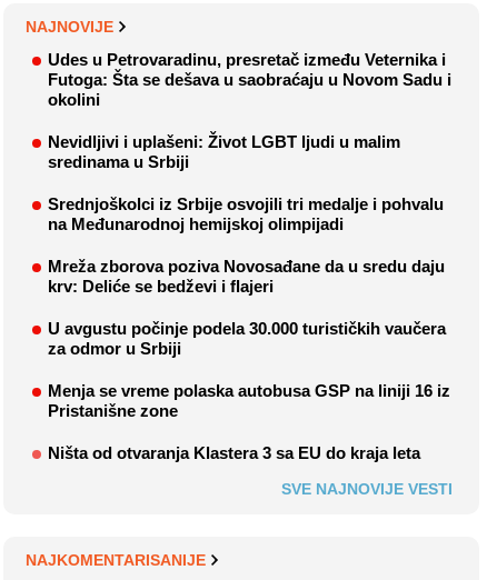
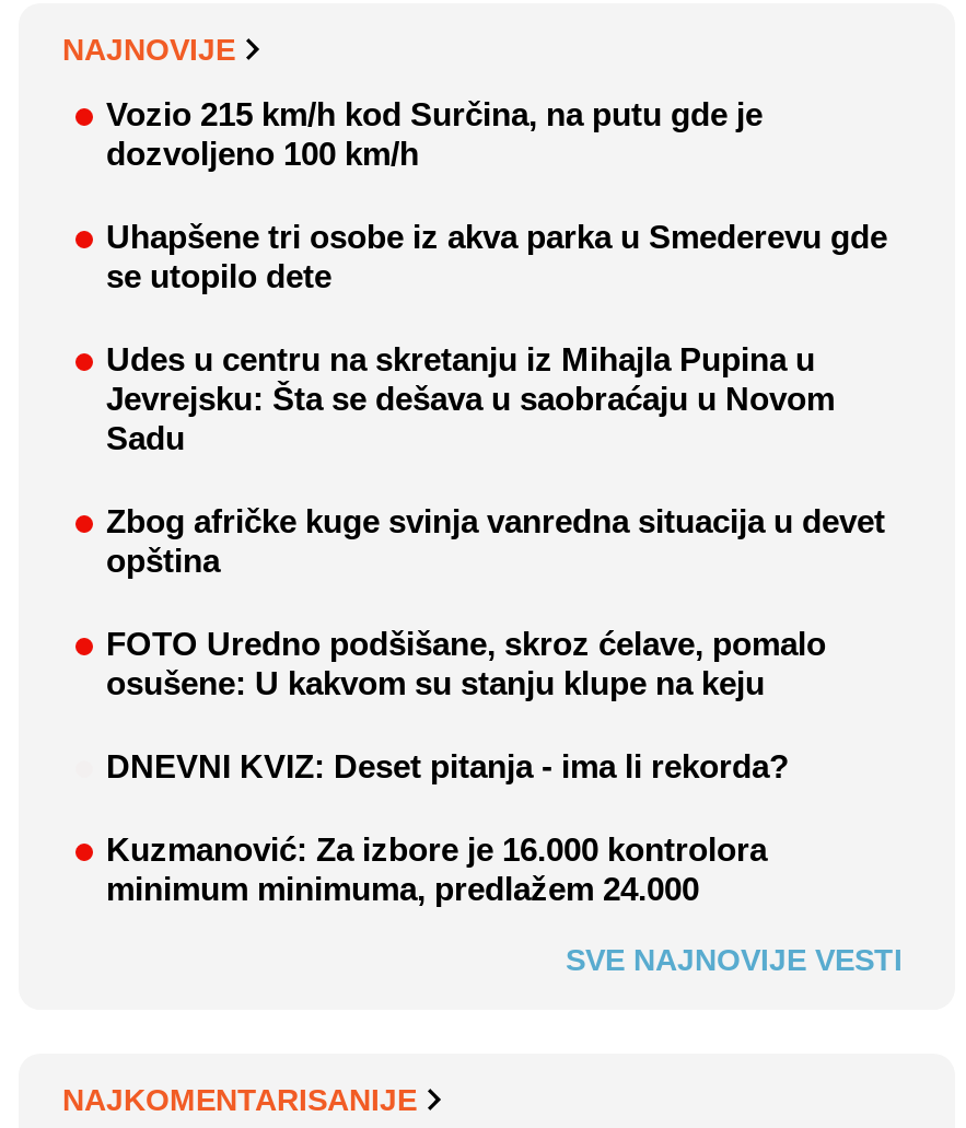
[48,50,451,109] Udes u Petrovaradinu, presretač između Veternika i | Futoga: Šta se dešava u saobraćaju u Novom Sadu i | okolini -> [106,95,763,172] Vozio 215 km/h kod Surčina, na putu gde je | dozvoljeno 100 km/h
[48,132,400,171] Nevidljivi i uplašeni: Život LGBT ljudi u malim | sredinama u Srbiji -> [106,218,887,294] Uhapšene tri osobe iz akva parka u Smederevu gde | se utopilo dete
[48,194,444,233] Srednjoškolci iz Srbije osvojili tri medalje i pohvalu | na Međunarodnoj hemijskoj olimpijadi -> [106,340,835,456] Udes u centru na skretanju iz Mihajla Pupina u | Jevrejsku: Šta se dešava u saobraćaju u Novom | Sadu
[48,257,445,295] Mreža zborova poziva Novosađane da u sredu daju | krv: Deliće se bedževi i flajeri -> [106,502,885,579] Zbog afričke kuge svinja vanredna situacija u devet | opština
[48,319,446,358] U avgustu počinje podela 30.000 turističkih vaučera | za odmor u Srbiji -> [106,625,826,701] FOTO Uredno podšišane, skroz ćelave, pomalo | osušene: U kakvom su stanju klupe na keju
[48,381,450,420] Menja se vreme polaska autobusa GSP na liniji 16 iz | Pristanišne zone -> [106,747,789,784] DNEVNI KVIZ: Deset pitanja - ima li rekorda?
[48,443,420,462] Ništa od otvaranja Klastera 3 sa EU do kraja leta -> [106,830,767,907] Kuzmanović: Za izbore je 16.000 kontrolora | minimum minimuma, predlažem 24.000

